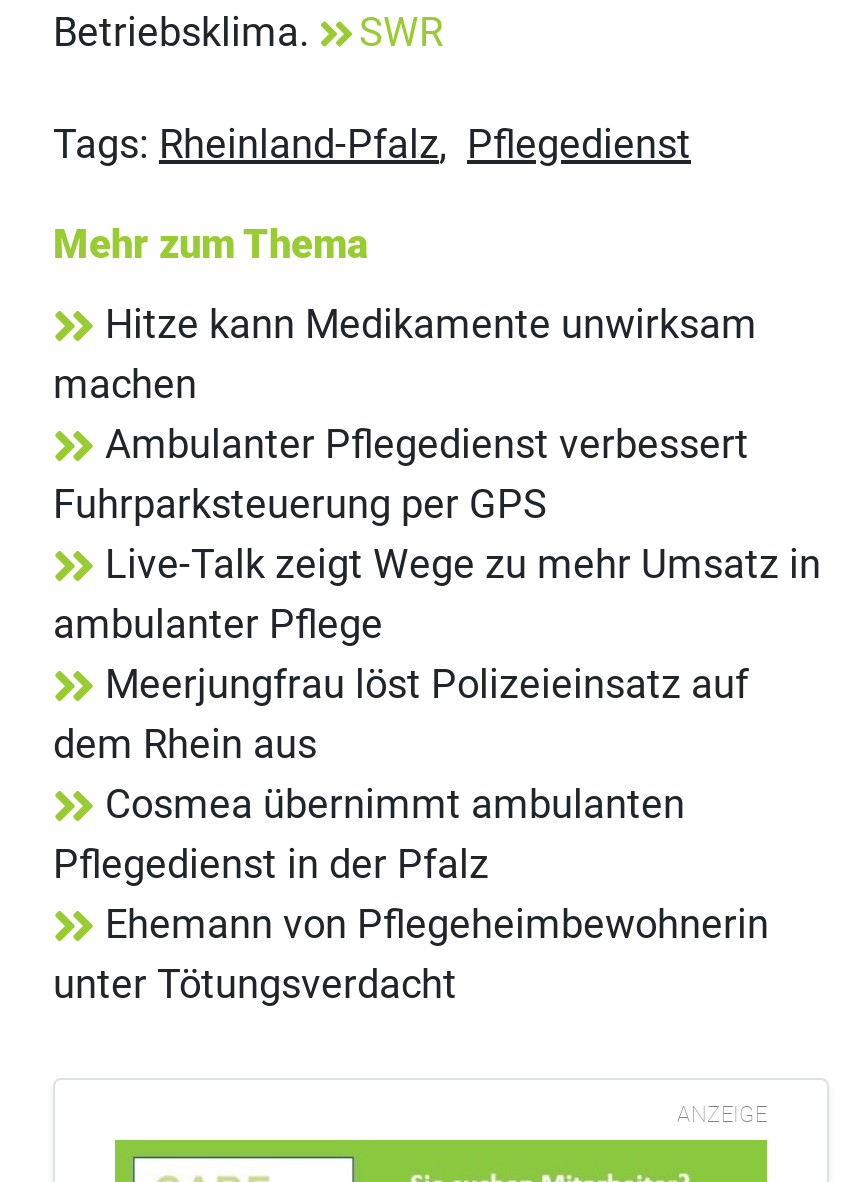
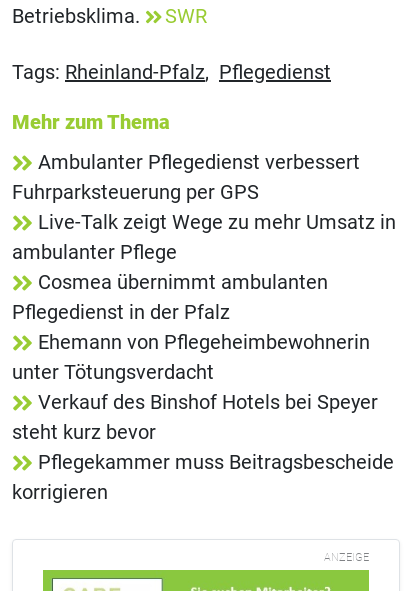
[53,301,757,409] Hitze kann Medikamente unwirksam | machen -> none
moved [53,421,821,649] -> [12,150,396,264]: Ambulanter Pflegedienst verbessert | Fuhrparksteuerung per GPS | Live-Talk zeigt Wege zu mehr Umsatz in | ambulanter Pflege
[53,661,749,769] Meerjungfrau löst Polizeieinsatz auf | dem Rhein aus -> none
moved [53,781,769,1009] -> [12,270,370,384]: Cosmea übernimmt ambulanten | Pflegedienst in der Pfalz | Ehemann von Pflegeheimbewohnerin | unter Tötungsverdacht
none -> [12,390,394,504] Verkauf des Binshof Hotels bei Speyer | steht kurz bevor | Pflegekammer muss Beitragsbescheide | korrigieren

